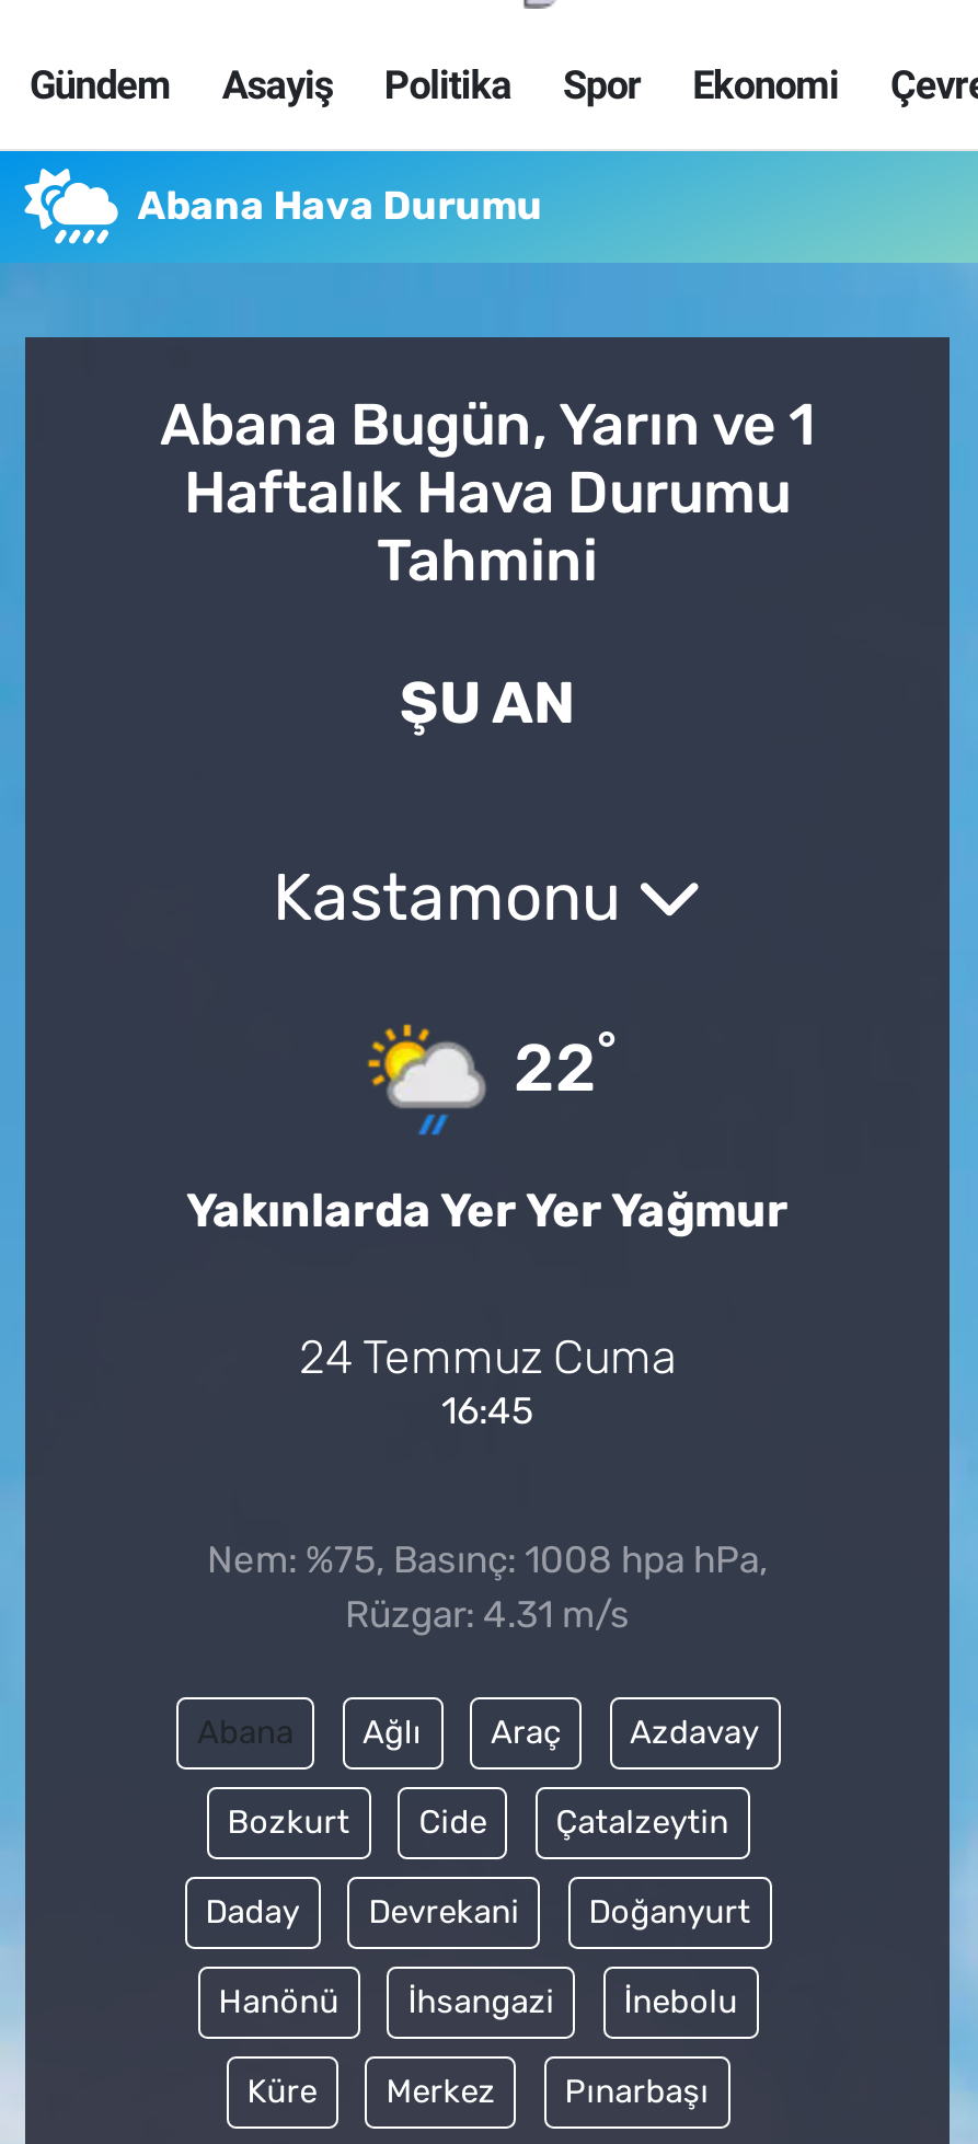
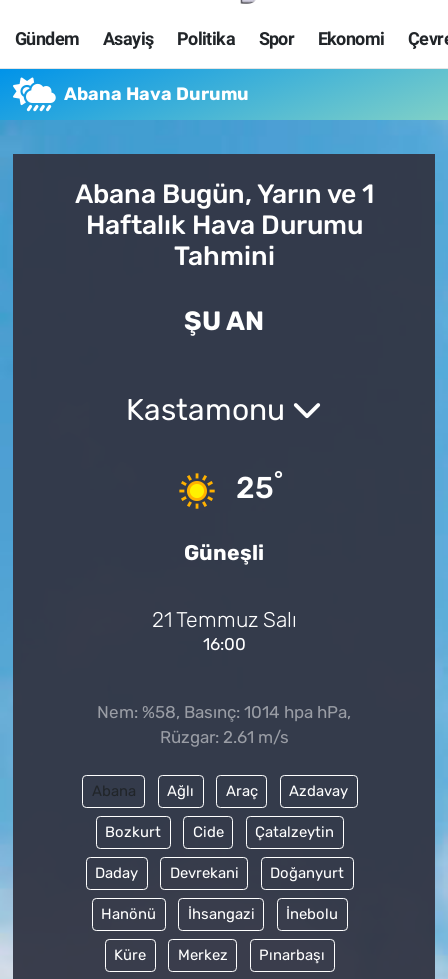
[367,1021,617,1137] [image] | 22° -> [170,466,283,518] [image] | 25°
[186,1182,789,1236] Yakınlarda Yer Yer Yağmur -> [184,540,264,565] Güneşli
[299,1330,676,1432] 24 Temmuz Cuma | 16:45 -> [151,607,296,654] 21 Temmuz Salı | 16:00
[207,1536,768,1635] Nem: %75, Basınç: 1008 hpa hPa, | Rüzgar: 4.31 m/s -> [97,702,351,747] Nem: %58, Basınç: 1014 hpa hPa, | Rüzgar: 2.61 m/s

